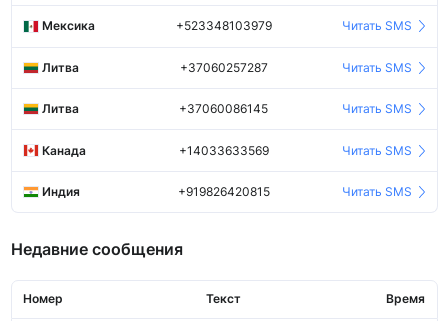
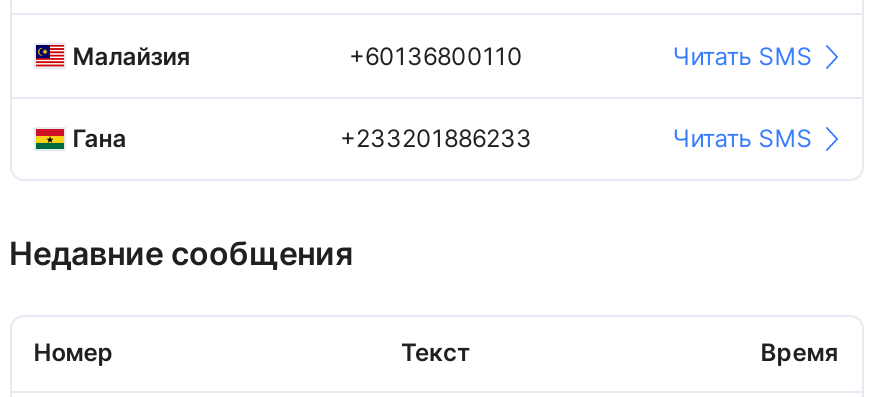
[42,18,272,33] Мексика | +523348103979 -> [72,40,523,70] Малайзия | +60136800110
[42,60,412,199] Литва | +37060257287 | Читать SMS | Литва | +37060086145 | Читать SMS | Канада | +14033633569 | Читать SMS | Индия | +919826420815 -> [72,123,532,153] Гана | +233201886233

